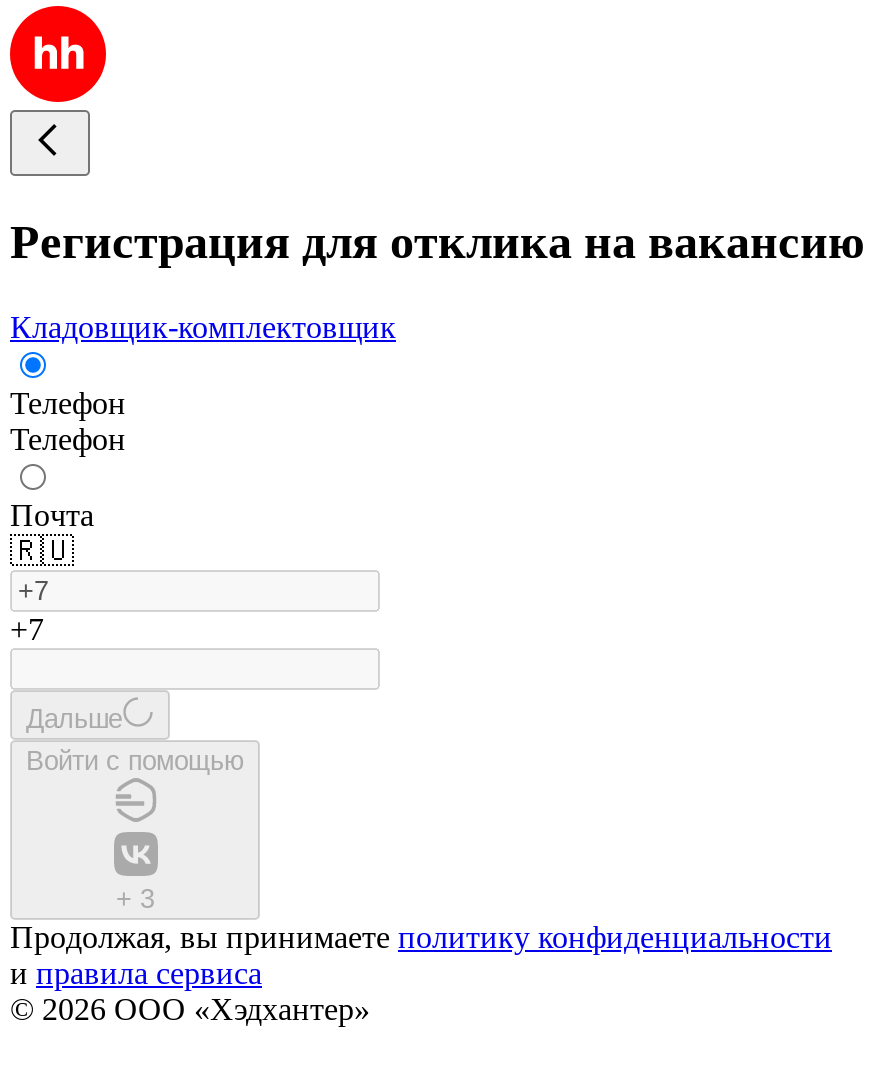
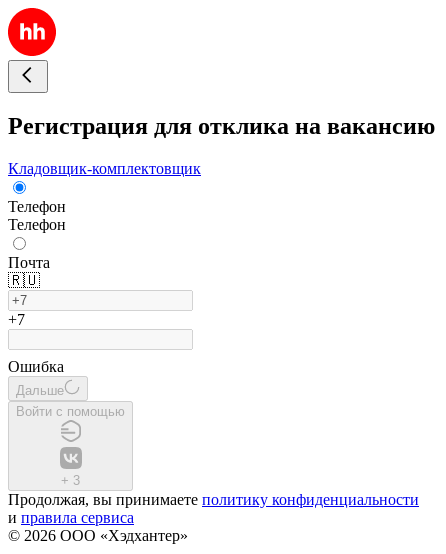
none -> [8,358,64,375] Ошибка

